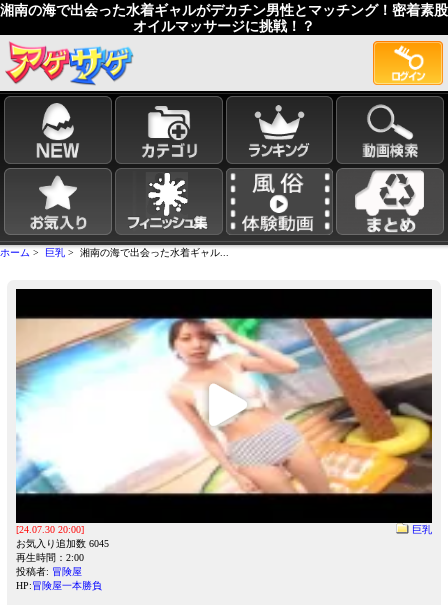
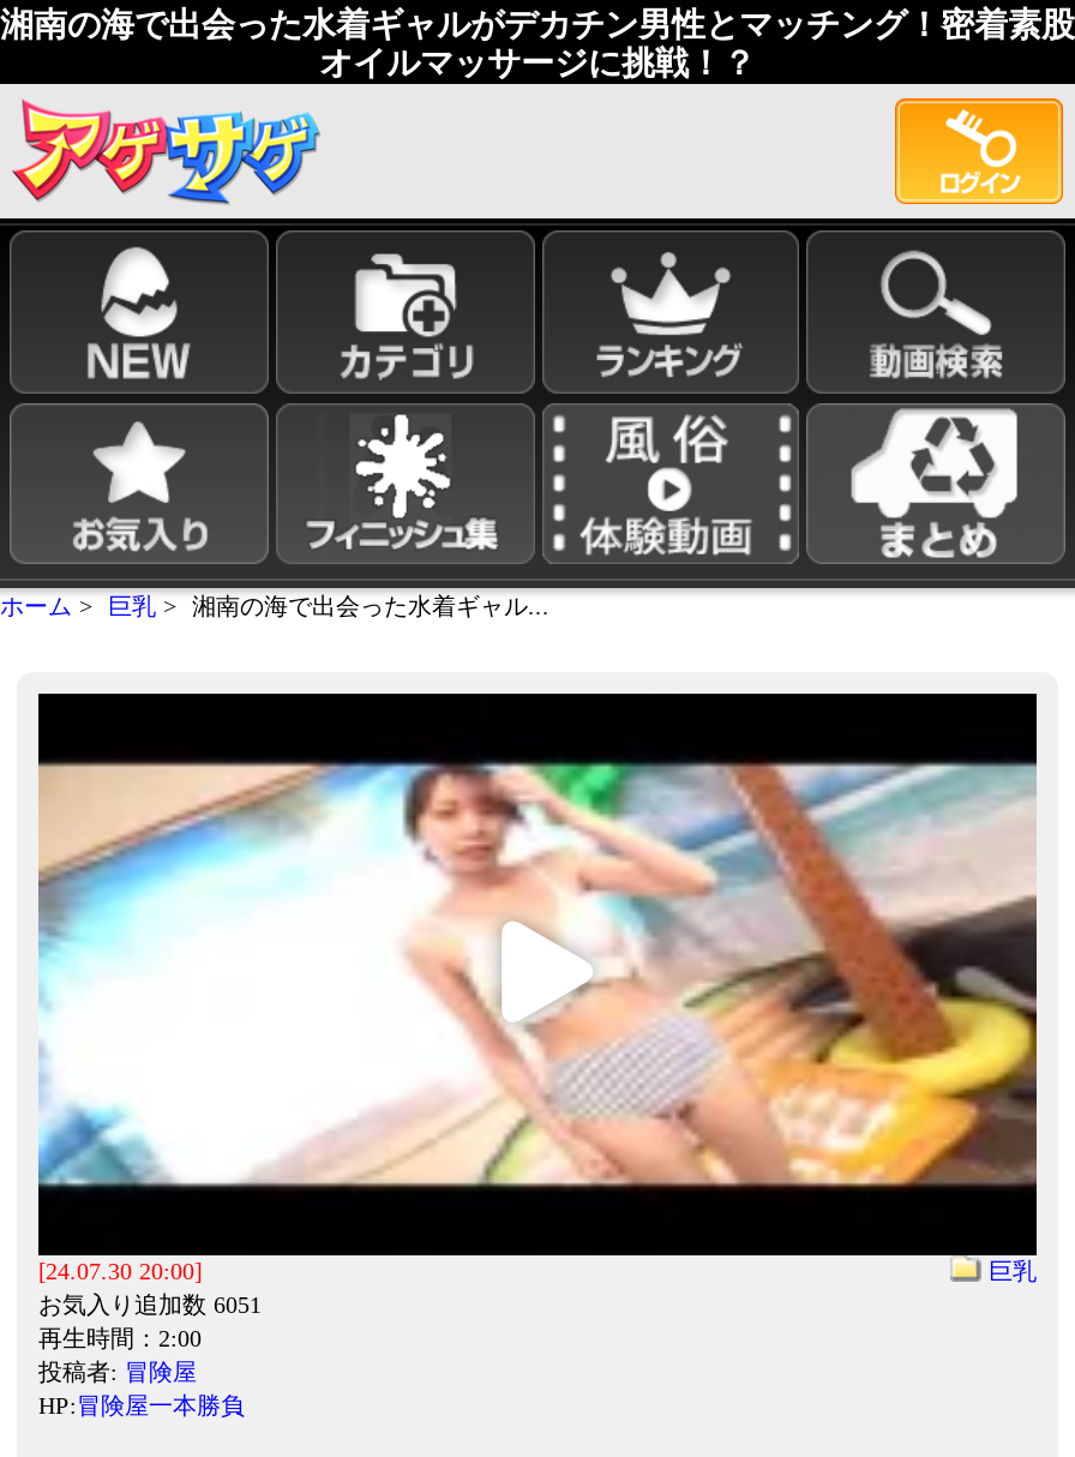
[16,537,109,548] お気入り追加数 6045 -> [38,1290,262,1317] お気入り追加数 6051

